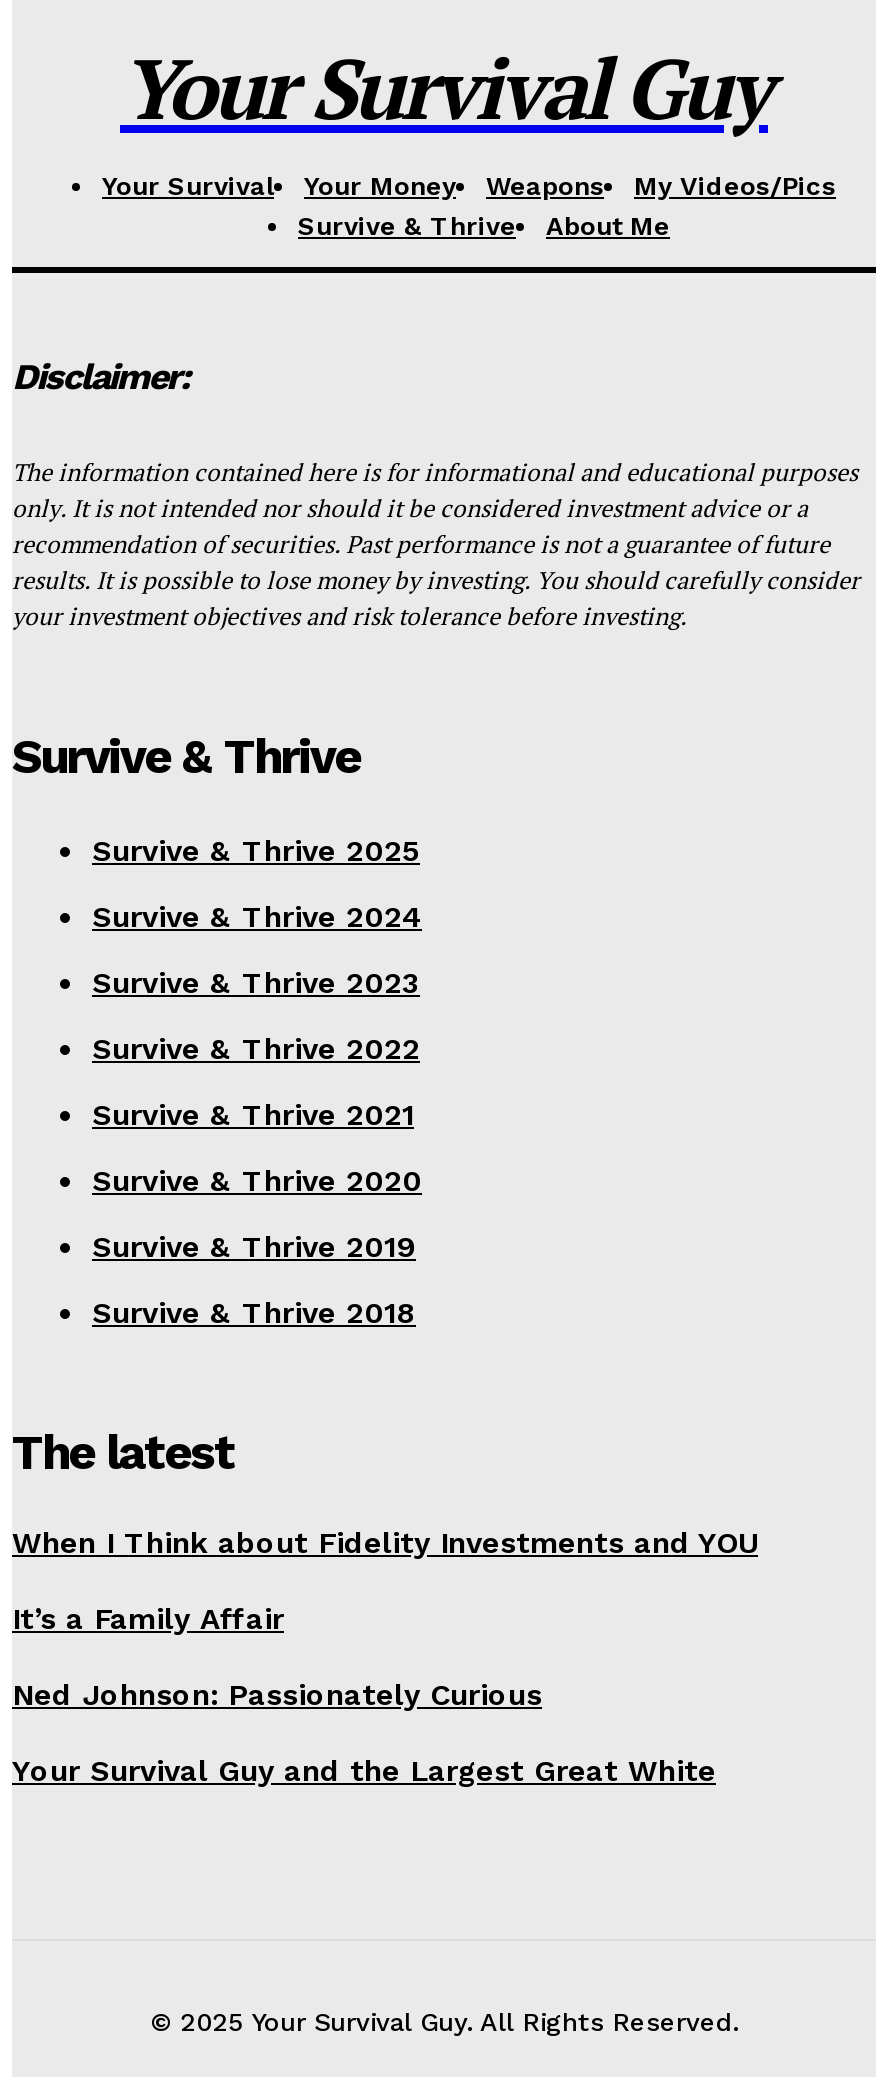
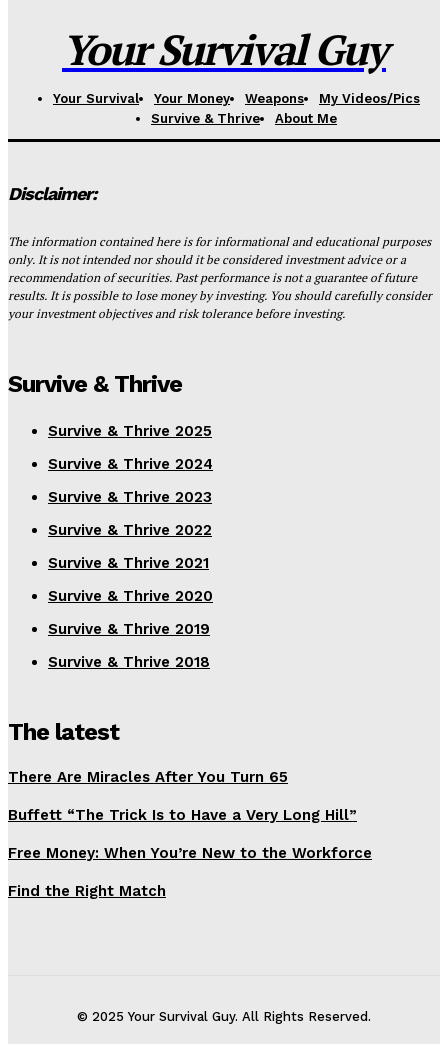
[12,1525,758,1561] When I Think about Fidelity Investments and YOU -> [8,768,288,786] There Are Miracles After You Turn 65
[12,1601,284,1637] It’s a Family Affair -> [8,806,357,824] Buffett “The Trick Is to Have a Very Long Hill”
[12,1677,542,1713] Ned Johnson: Passionately Curious -> [8,844,372,862] Free Money: When You’re New to the Workforce
[12,1753,716,1789] Your Survival Guy and the Largest Great White -> [8,882,166,900] Find the Right Match

